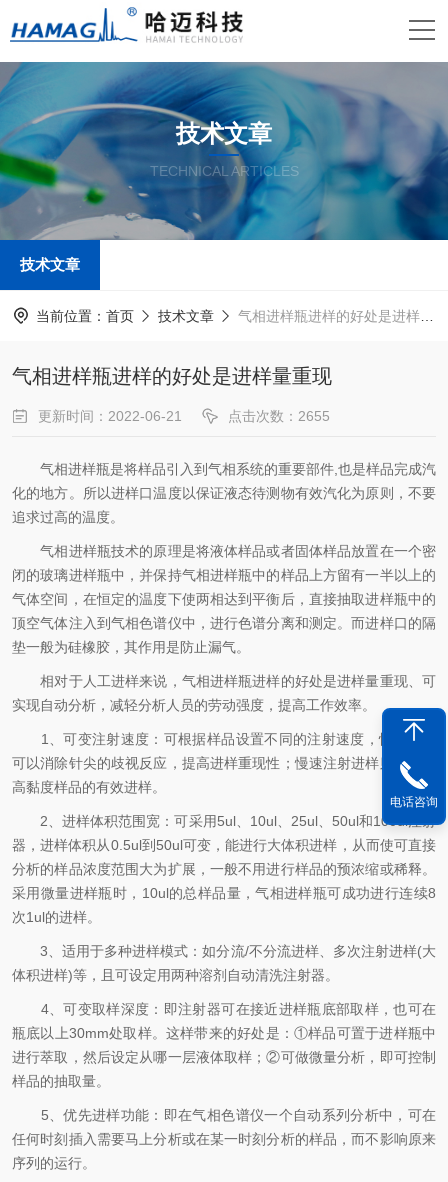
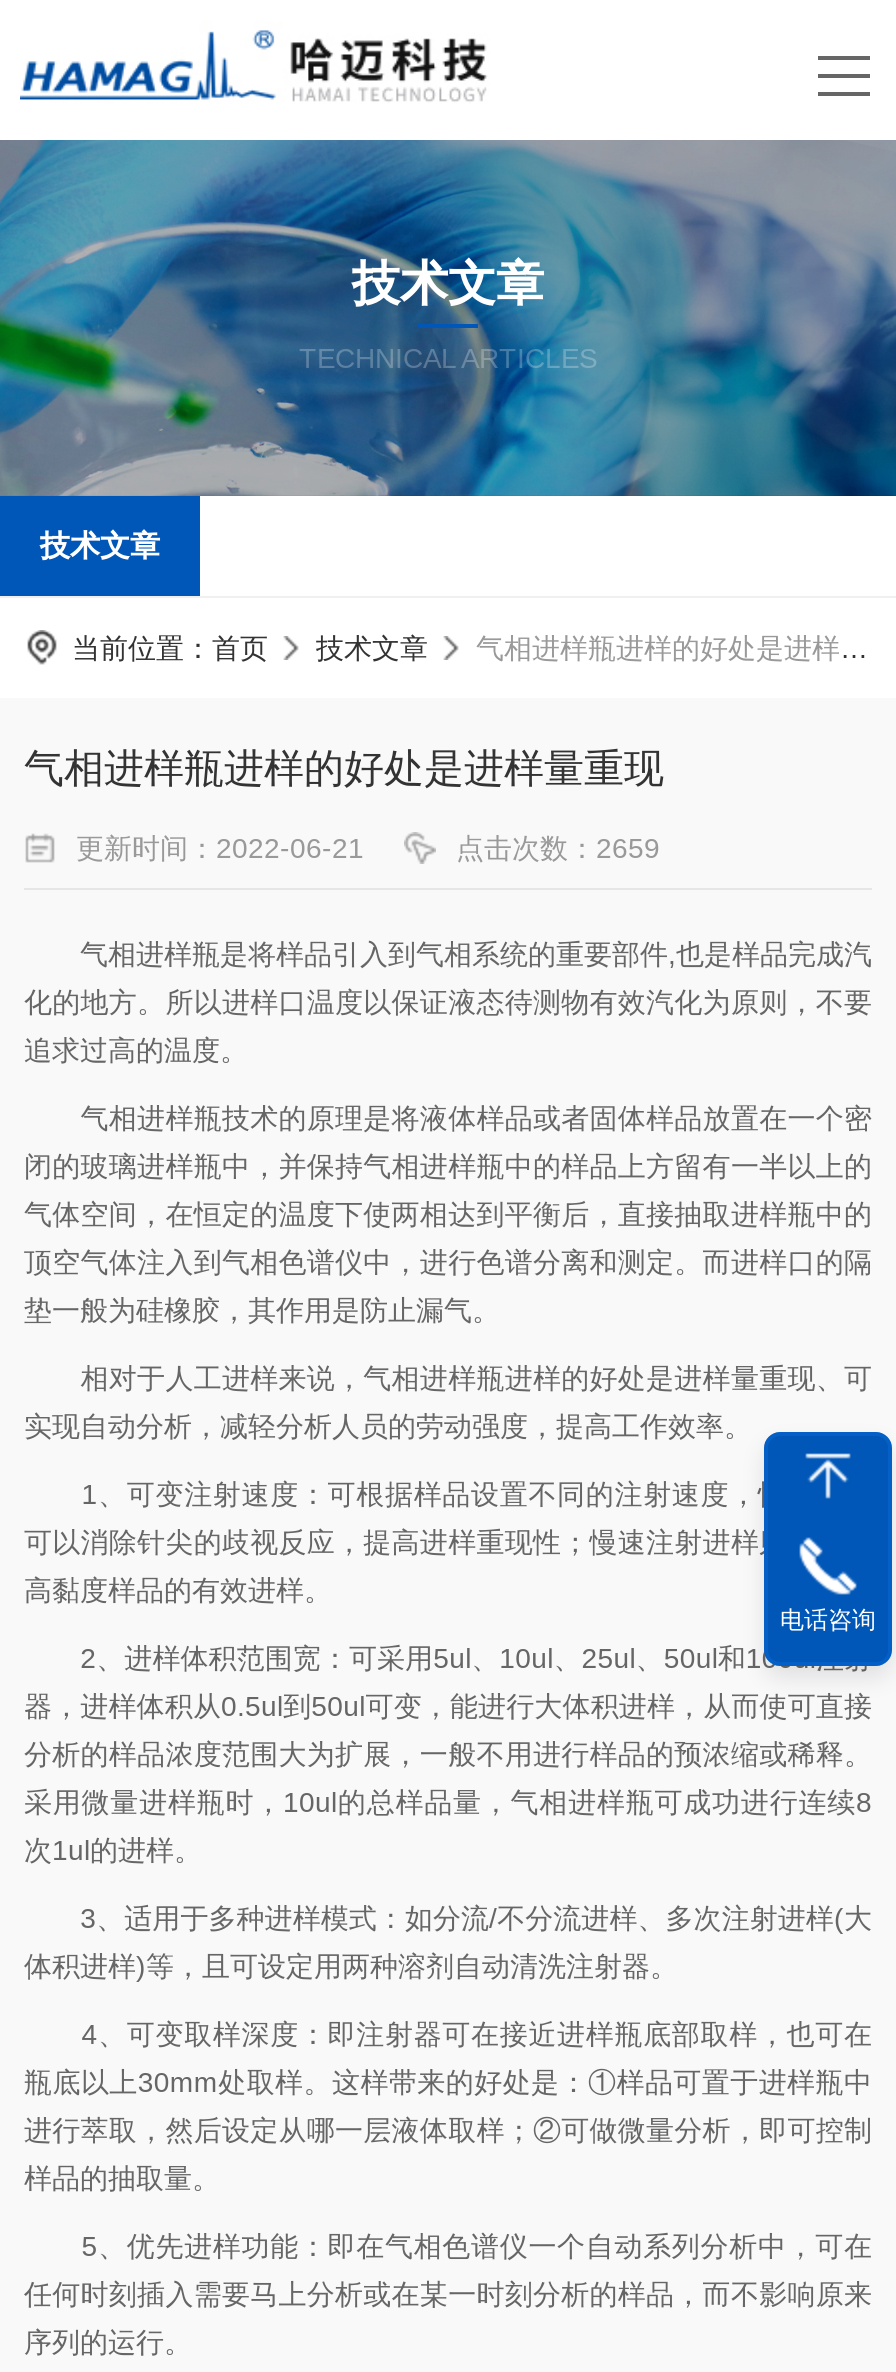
[228,408,330,424] 点击次数：2655 -> [456,832,660,864] 点击次数：2659

